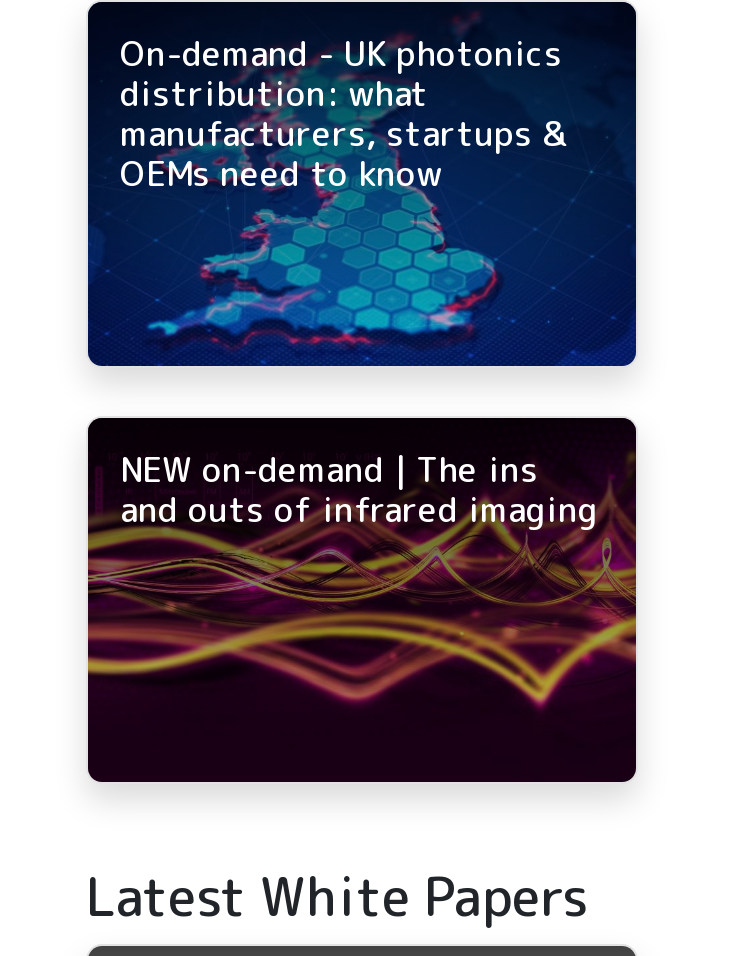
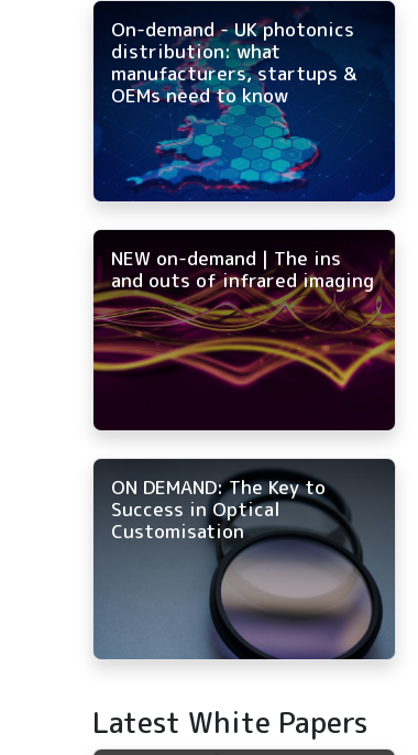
none -> [92,459,395,660] [image] | ON DEMAND: The Key to | Success in Optical | Customisation

